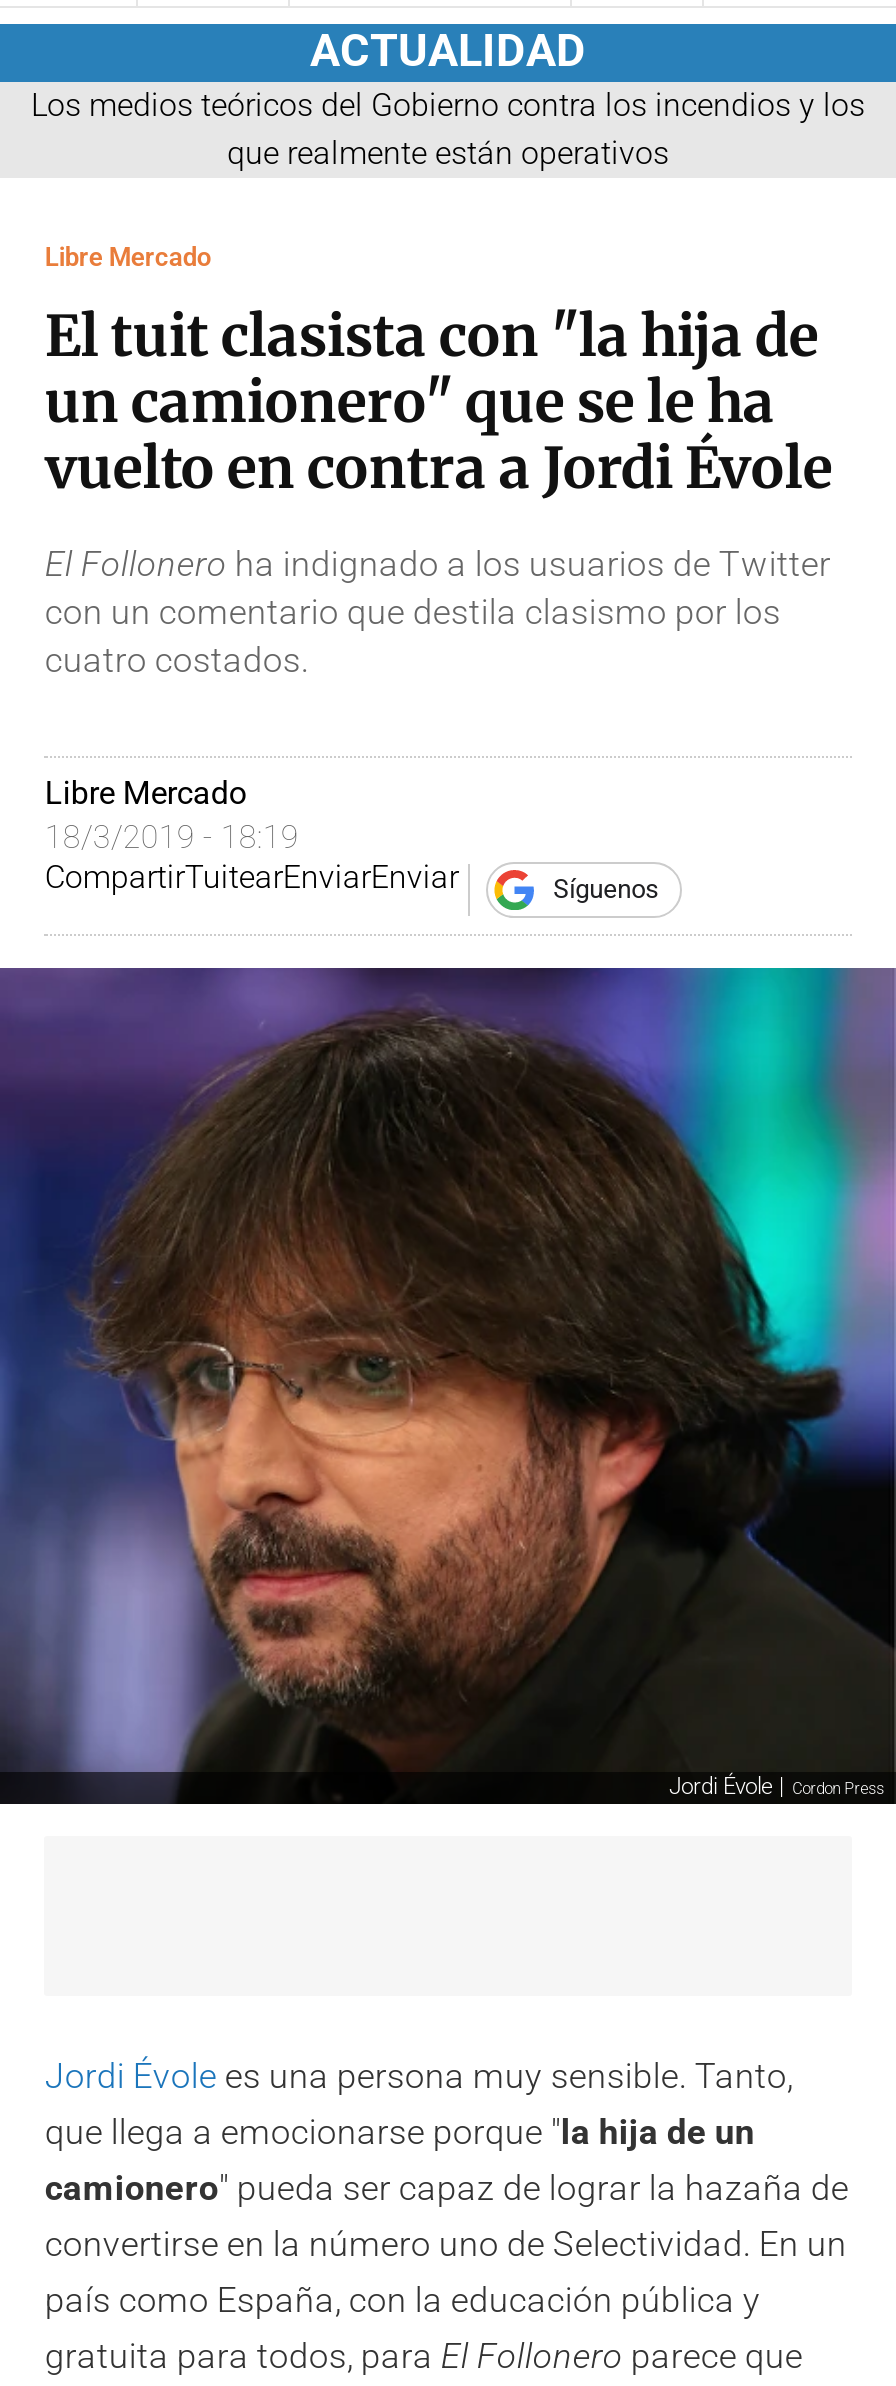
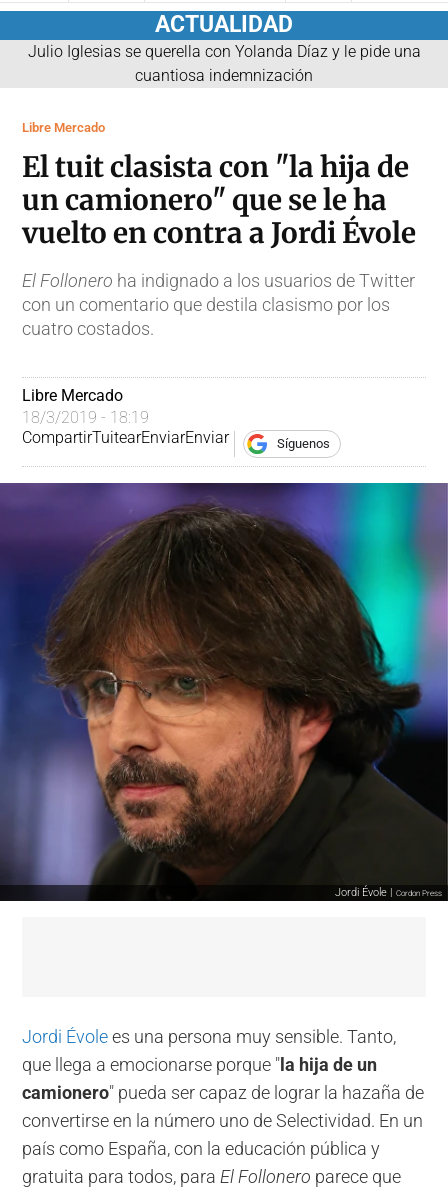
[31,85,865,171] Los medios teóricos del Gobierno contra los incendios y los | que realmente están operativos -> [27,42,420,85] Julio Iglesias se querella con Yolanda Díaz y le pide una | cuantiosa indemnización

